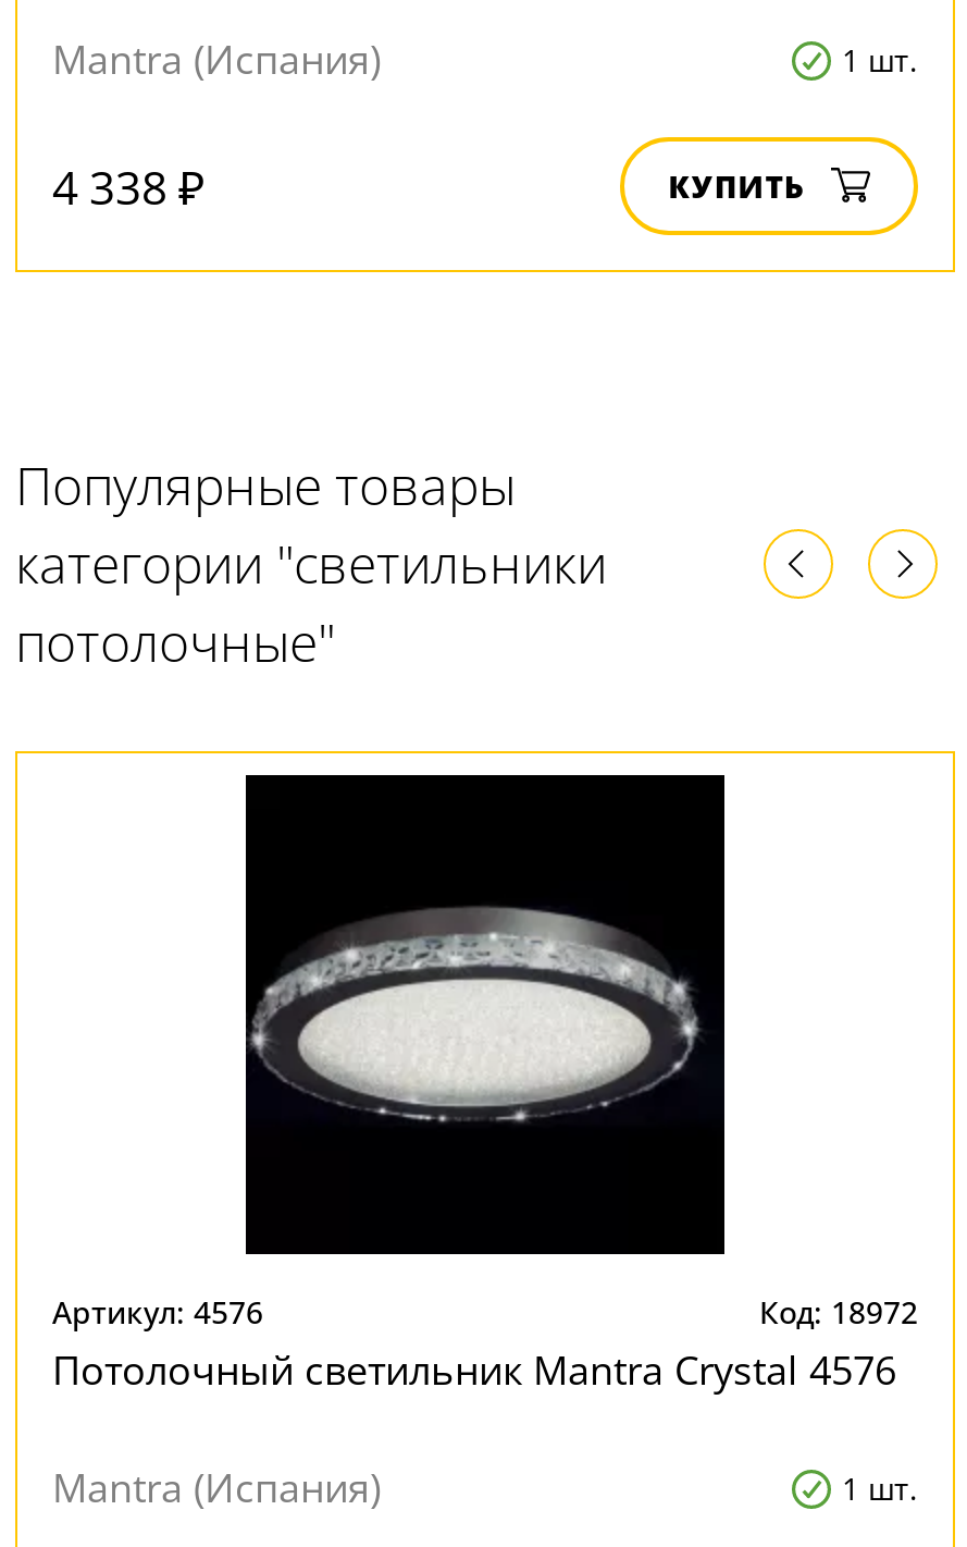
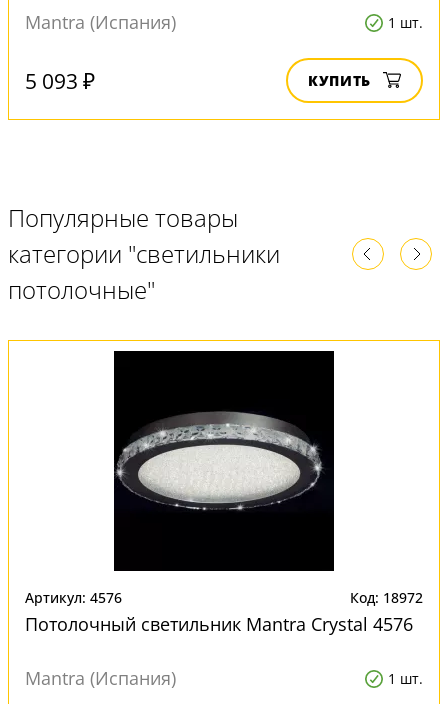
[52,156,204,217] 4 338 ₽ -> [25,66,95,94] 5 093 ₽

